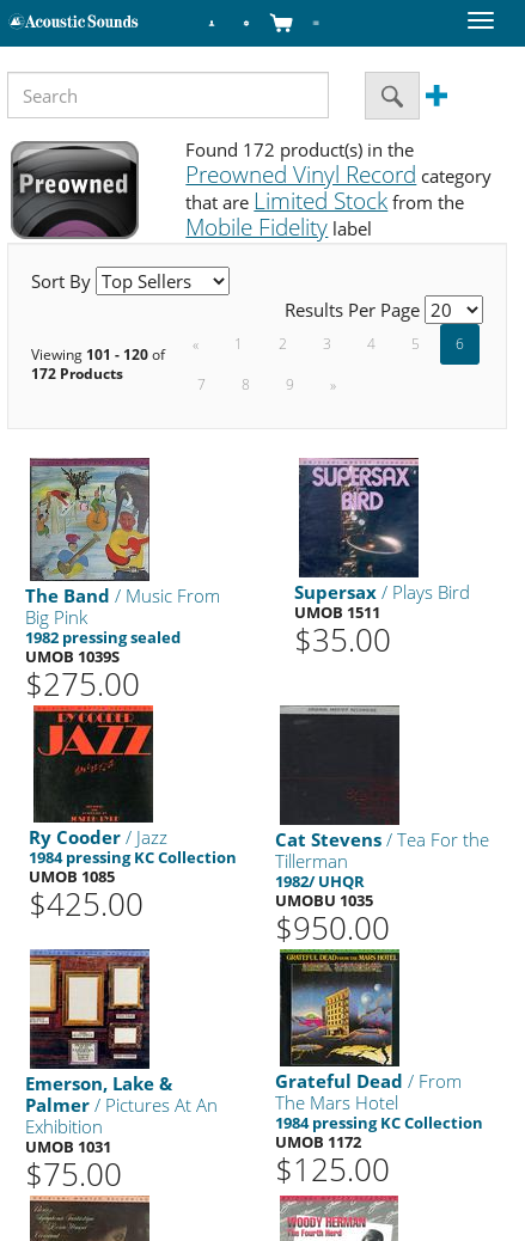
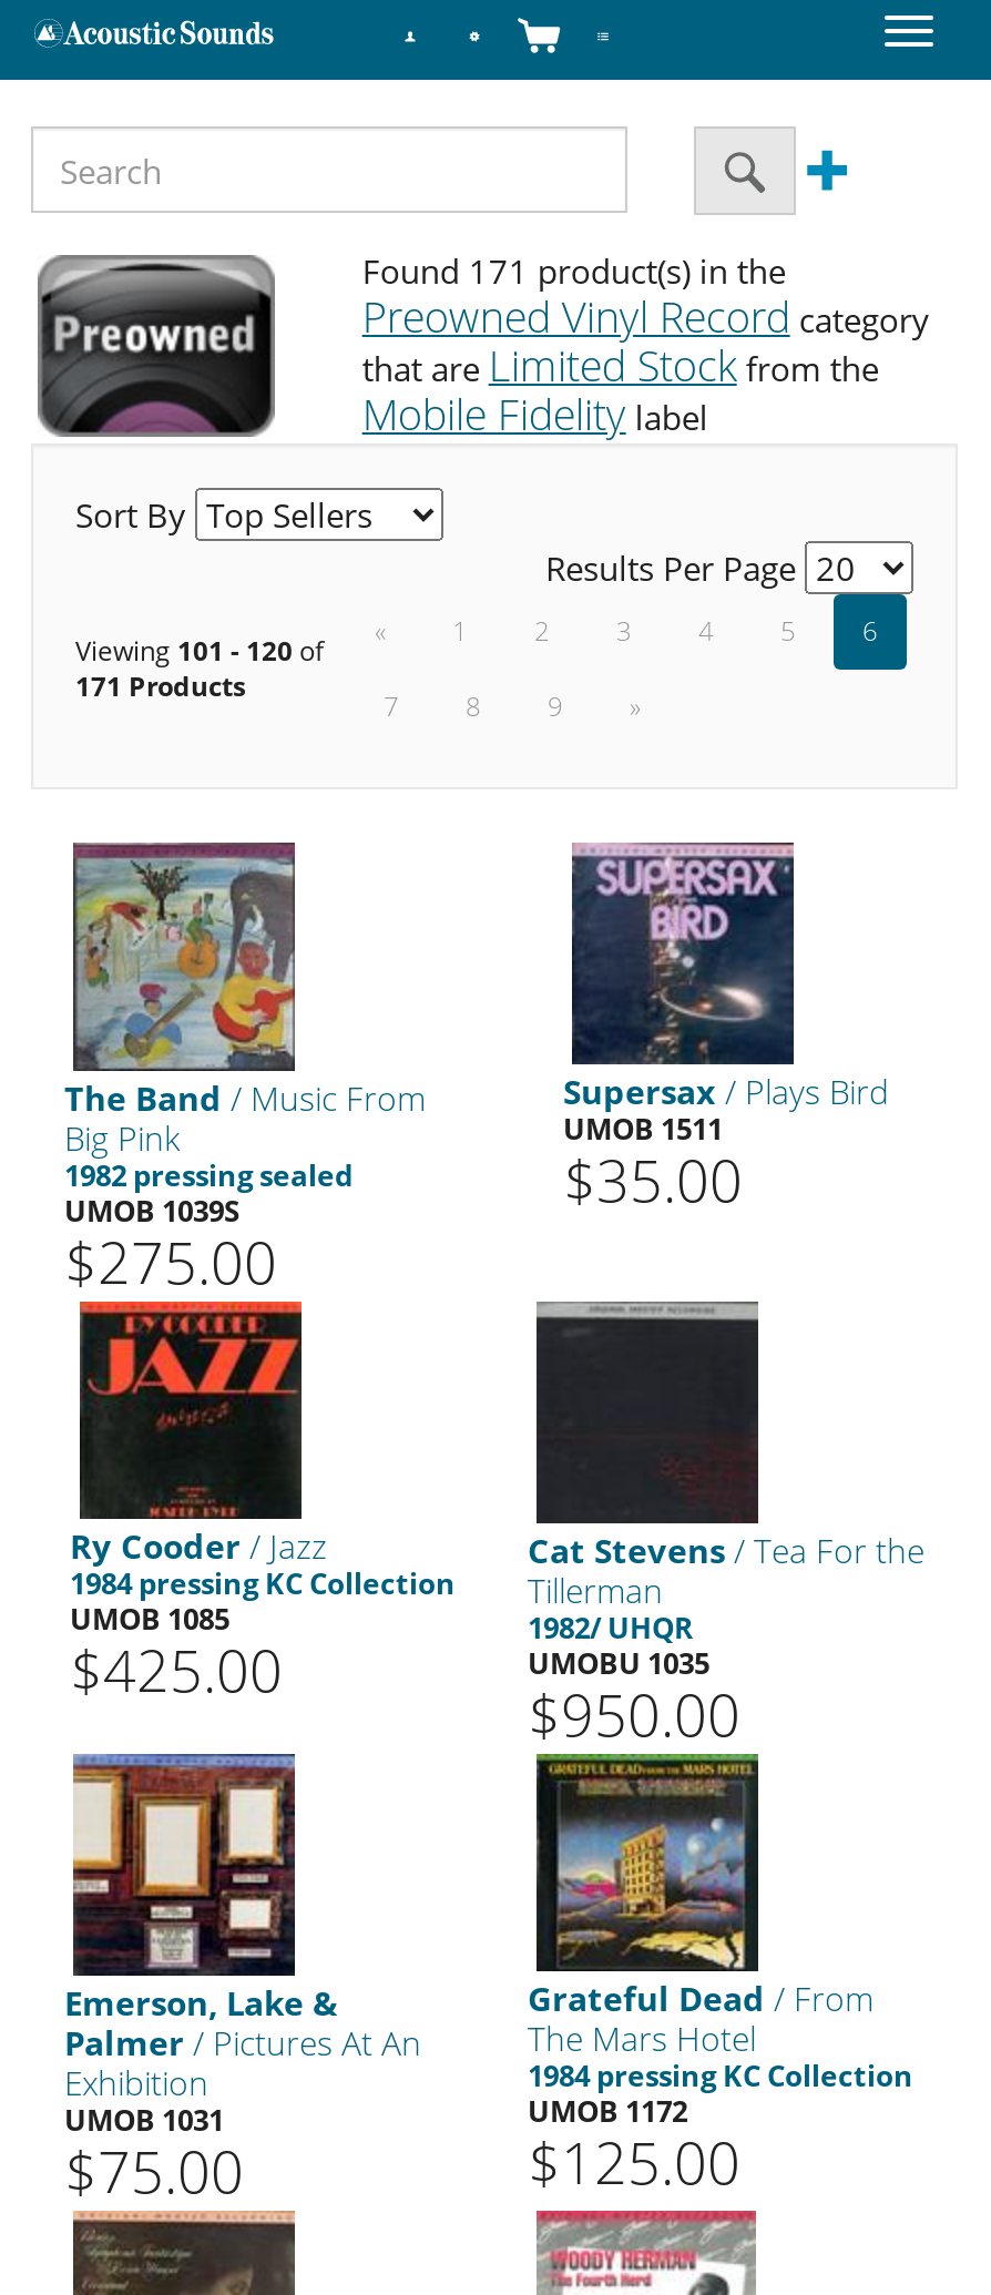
[186,137,414,161] Found 172 product(s) in the -> [362,248,785,293] Found 171 product(s) in the
[31,363,123,384] 172 Products -> [75,667,246,705] 171 Products

